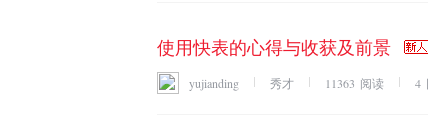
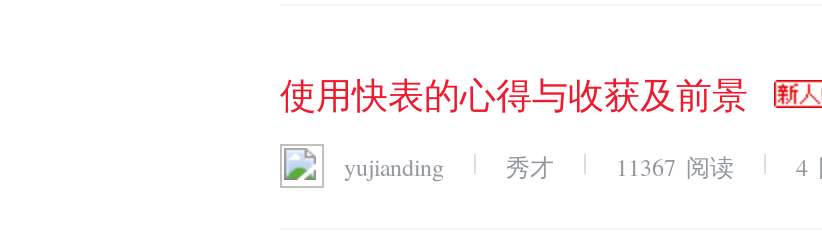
[325,75,384,91] 11363 阅读 -> [616,150,734,182] 11367 阅读

